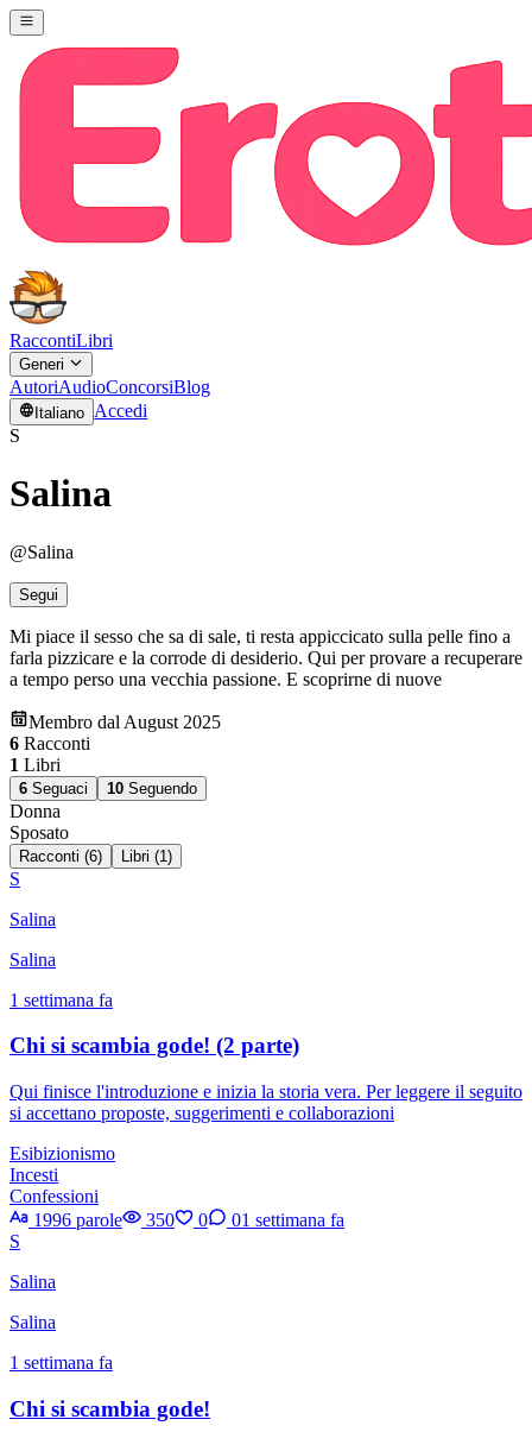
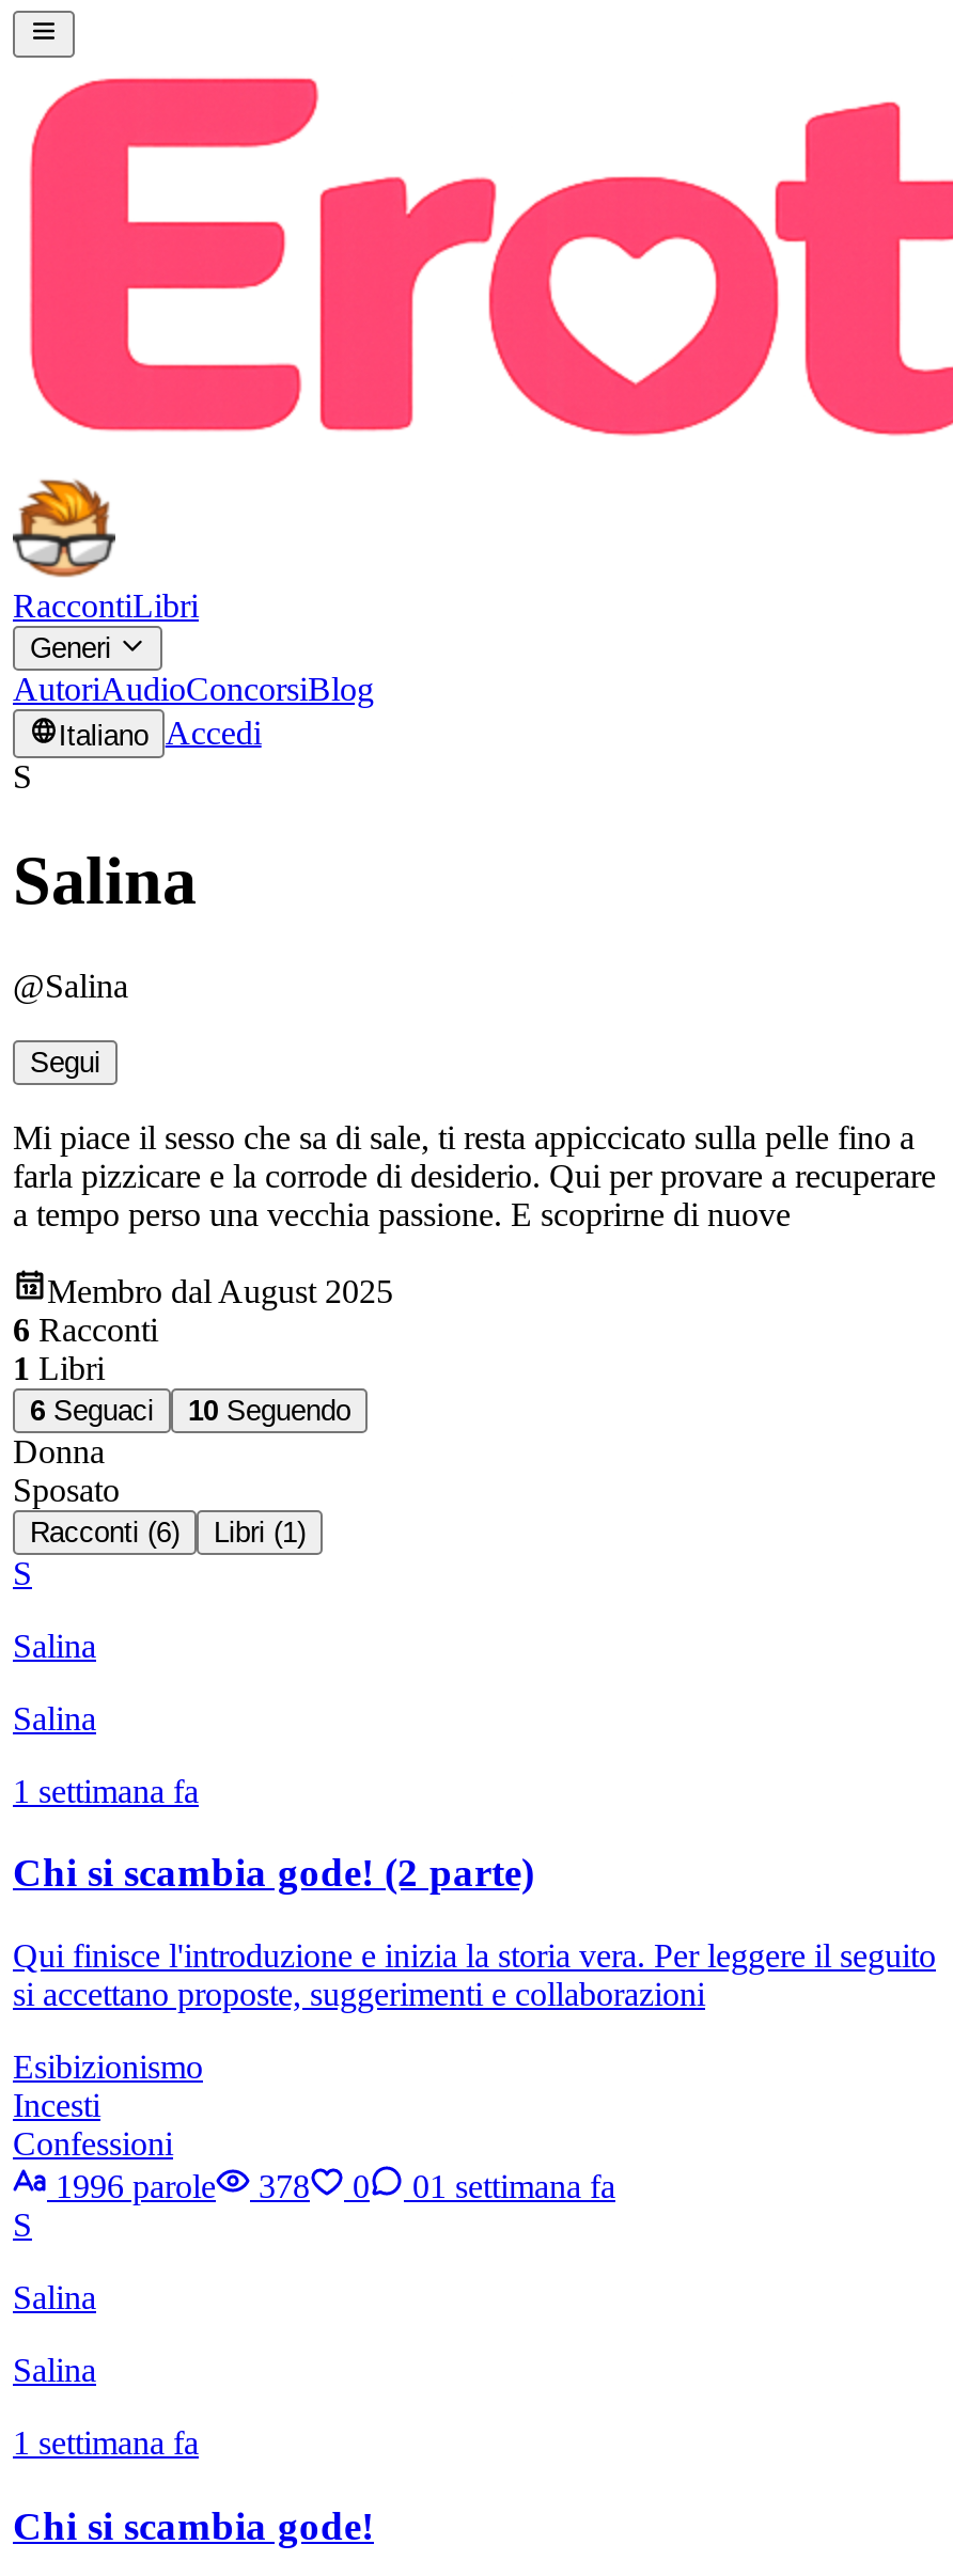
[28,1210,344,1230] 1996 parole 350 0 01 settimana fa -> [47,2168,615,2204] 1996 parole 378 0 01 settimana fa

